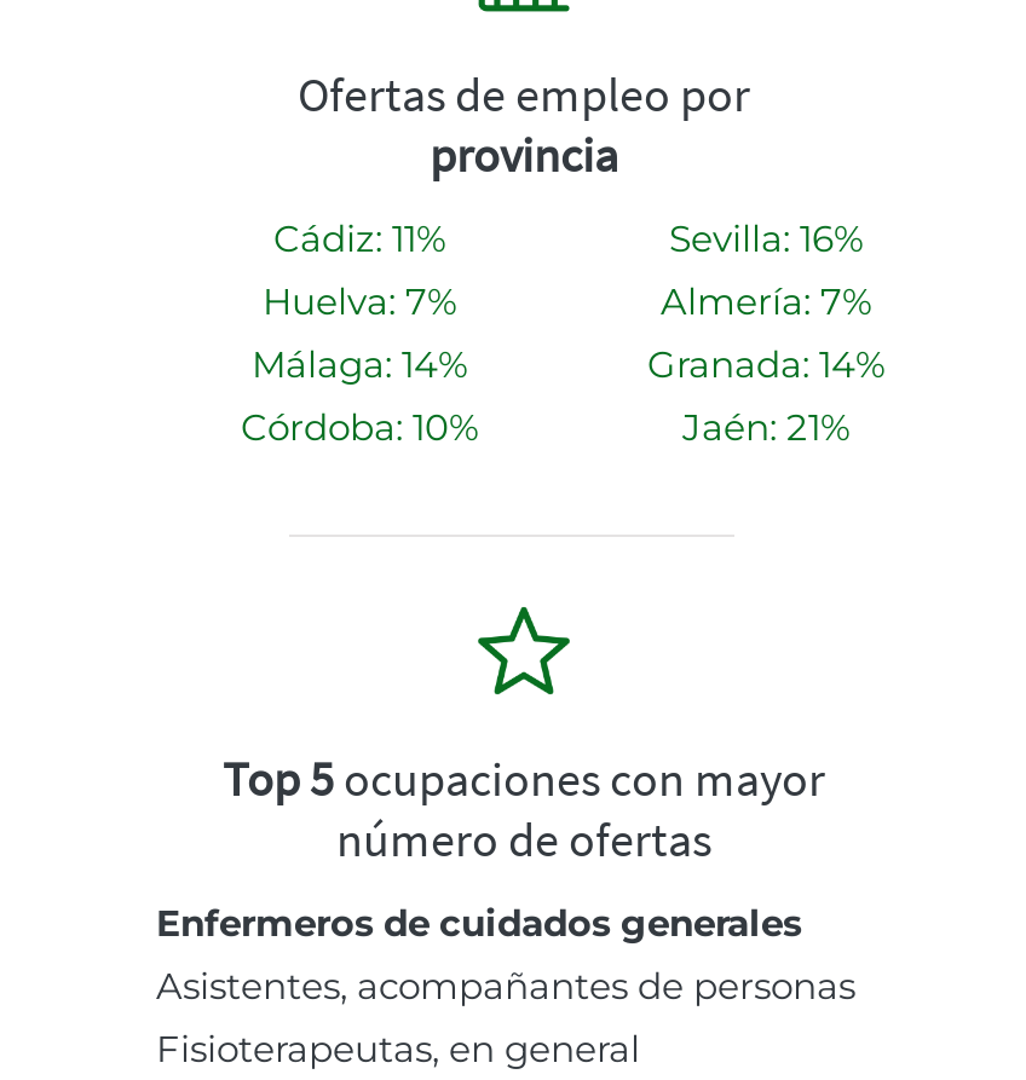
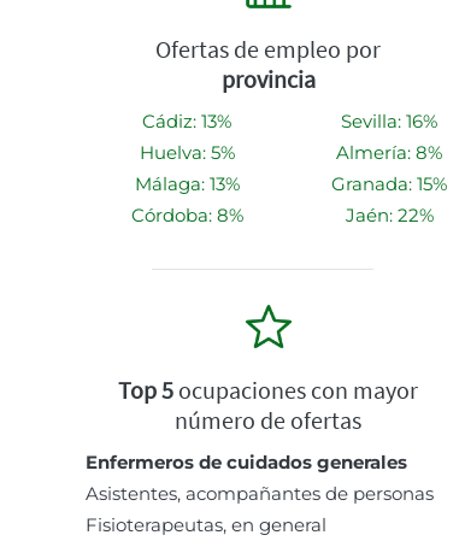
[273,215,445,261] Cádiz: 11% -> [142,110,231,133] Cádiz: 13%
[263,277,456,323] Huelva: 7% -> [139,141,234,164] Huelva: 5%
[661,277,871,323] Almería: 7% -> [336,141,442,164] Almería: 8%
[252,340,467,386] Málaga: 14% -> [134,173,239,195] Málaga: 13%
[647,340,884,386] Granada: 14% -> [331,173,447,195] Granada: 15%
[241,403,478,449] Córdoba: 10% -> [131,204,243,227] Córdoba: 8%
[682,403,849,449] Jaén: 21% -> [345,204,433,227] Jaén: 22%

